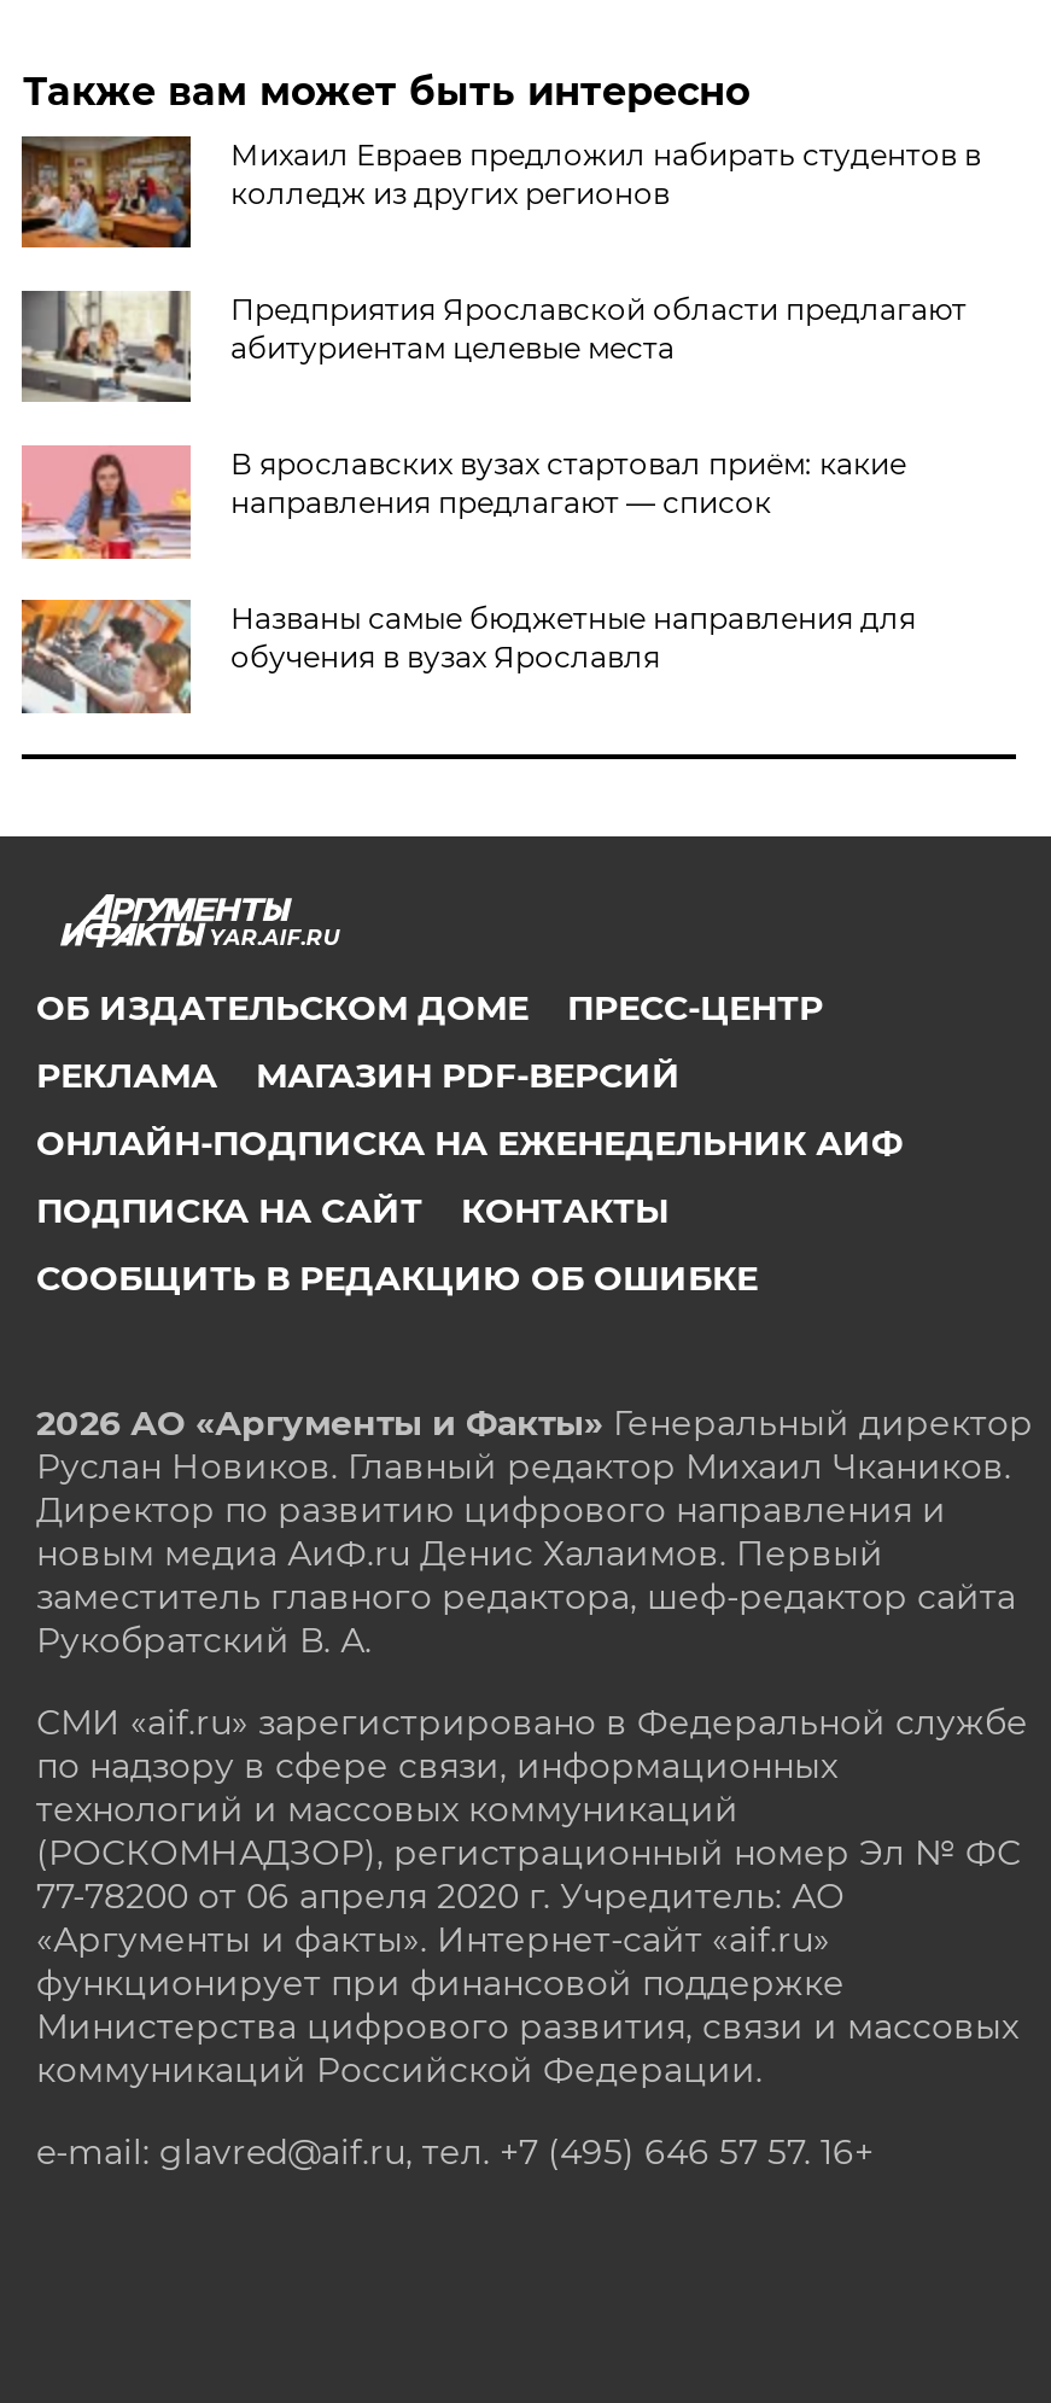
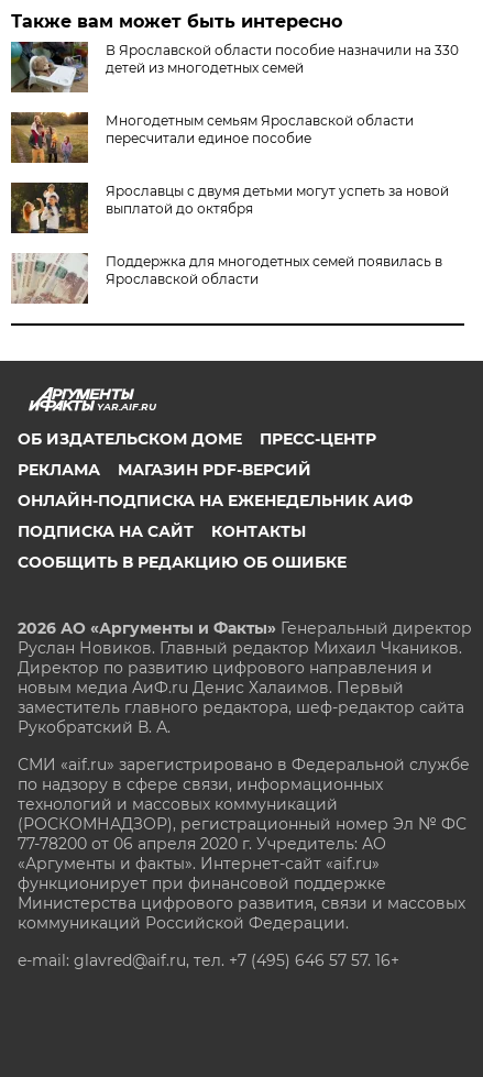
[19,134,981,250] [image] | Михаил Евраев предложил набирать студентов в | колледж из других регионов -> [10,41,459,94] [image] | В Ярославской области пособие назначили на 330 | детей из многодетных семей
[19,290,966,402] [image] | Предприятия Ярославской области предлагают | абитуриентам целевые места -> [11,111,414,164] [image] | Многодетным семьям Ярославской области | пересчитали единое пособие
[19,445,906,561] [image] | В ярославских вузах стартовал приём: какие | направления предлагают — список -> [10,182,449,234] [image] | Ярославцы с двумя детьми могут успеть за новой | выплатой до октября
[19,597,916,716] [image] | Названы самые бюджетные направления для | обучения в вузах Ярославля -> [11,253,443,305] [image] | Поддержка для многодетных семей появилась в | Ярославской области

